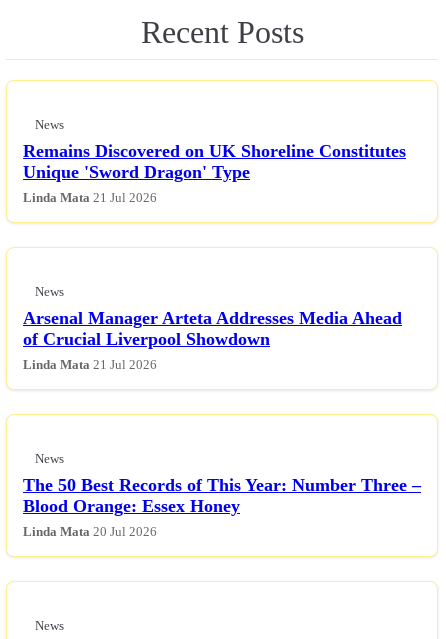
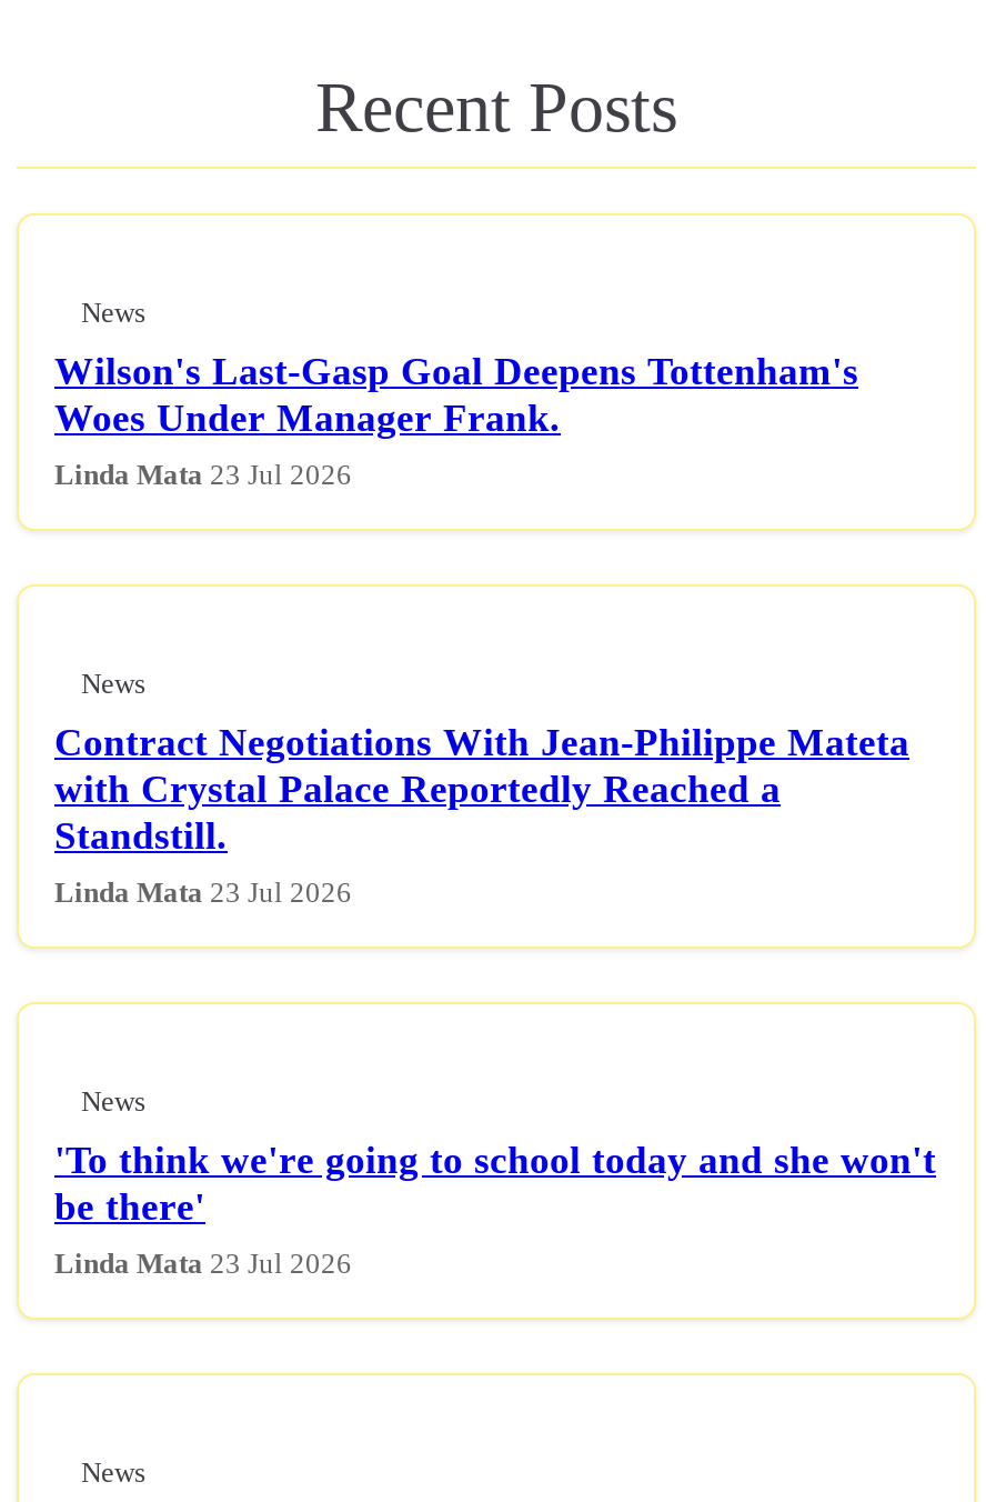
[23,141,406,205] Remains Discovered on UK Shoreline Constitutes | Unique 'Sword Dragon' Type | Linda Mata 21 Jul 2026 -> [54,350,858,492] Wilson's Last-Gasp Goal Deepens Tottenham's | Woes Under Manager Frank. | Linda Mata 23 Jul 2026
[23,308,402,372] Arsenal Manager Arteta Addresses Media Ahead | of Crucial Liverpool Showdown | Linda Mata 21 Jul 2026 -> [54,721,909,910] Contract Negotiations With Jean-Philippe Mateta | with Crystal Palace Reportedly Reached a | Standstill. | Linda Mata 23 Jul 2026
[23,475,421,539] The 50 Best Records of This Year: Number Three – | Blood Orange: Essex Honey | Linda Mata 20 Jul 2026 -> [54,1138,936,1281] 'To think we're going to school today and she won't | be there' | Linda Mata 23 Jul 2026

